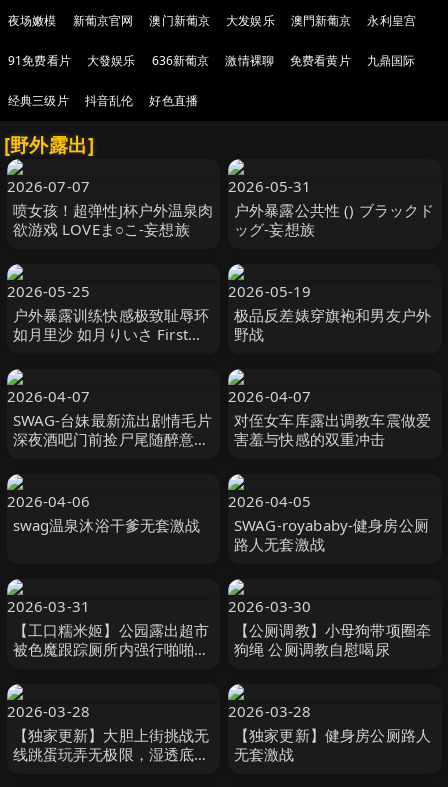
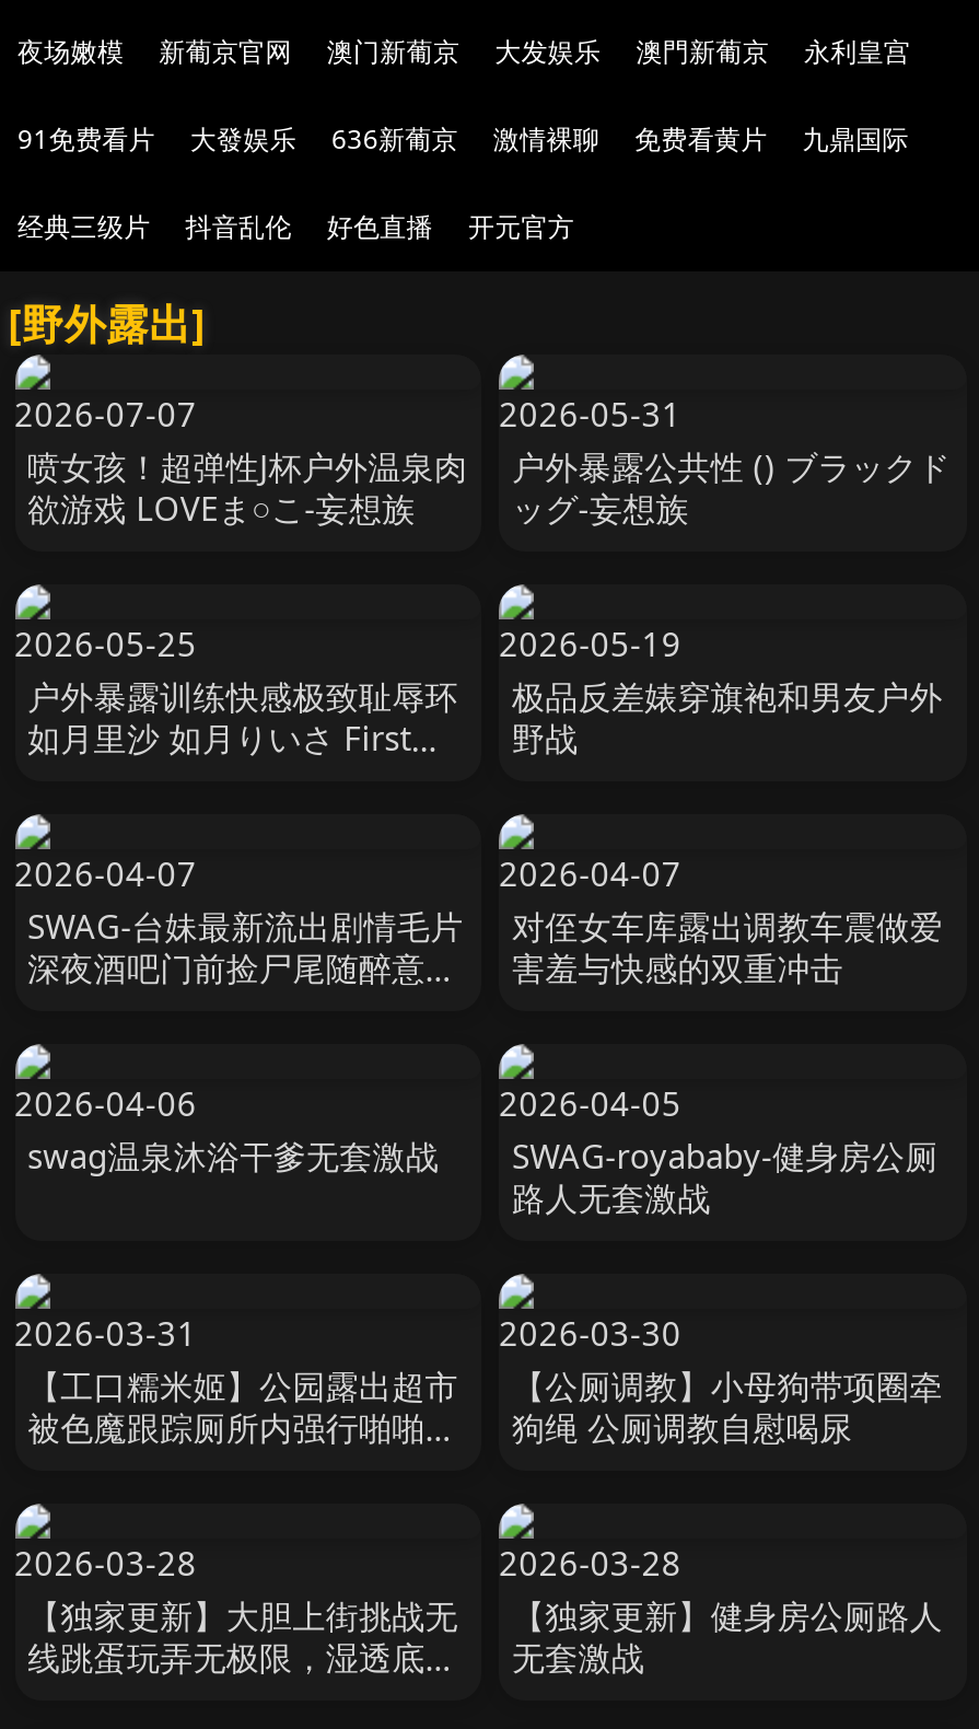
none -> [468,208,574,245] 开元官方

